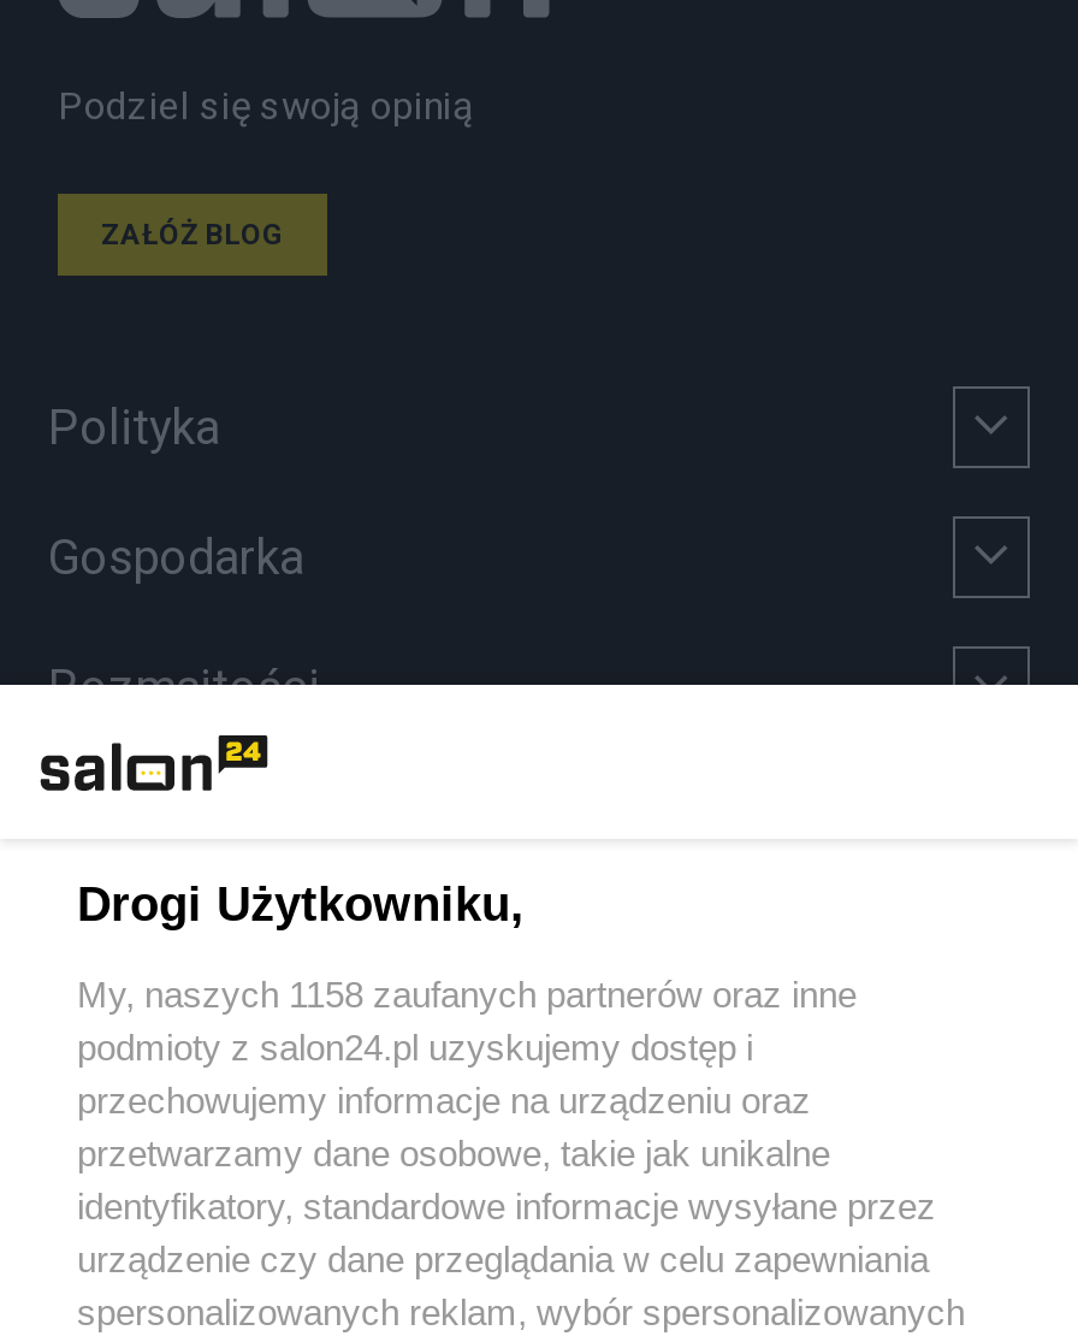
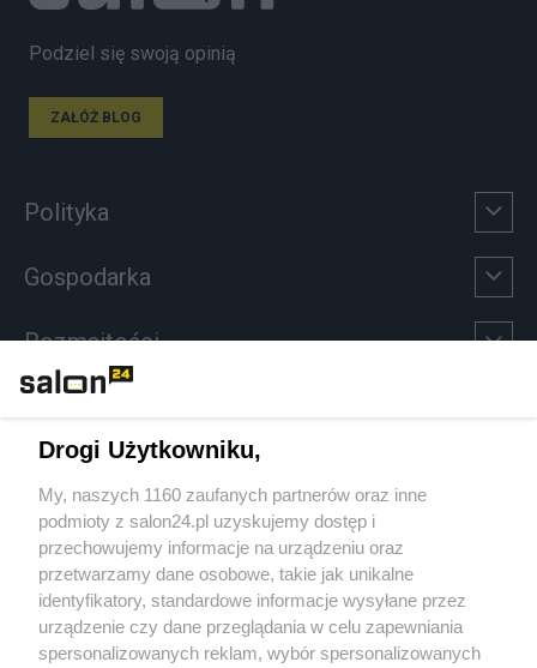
[77,974,857,1015] My, naszych 1158 zaufanych partnerów oraz inne -> [38,485,427,505] My, naszych 1160 zaufanych partnerów oraz inne

